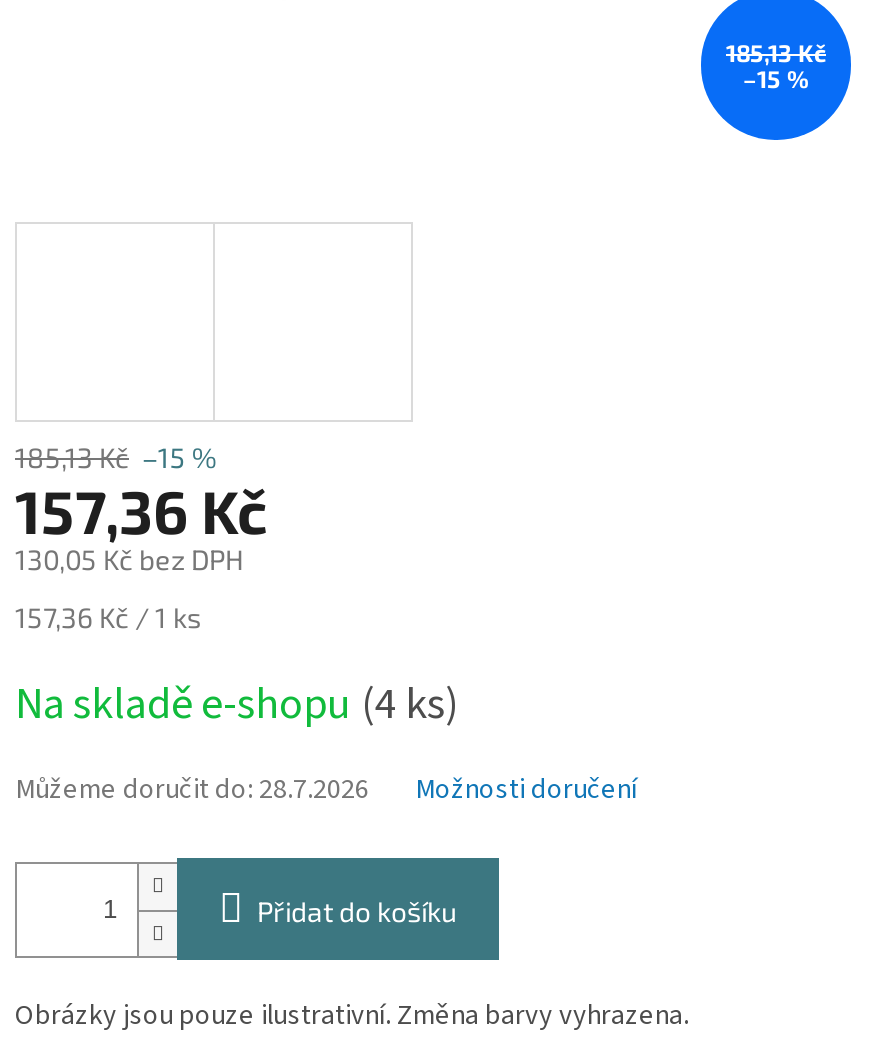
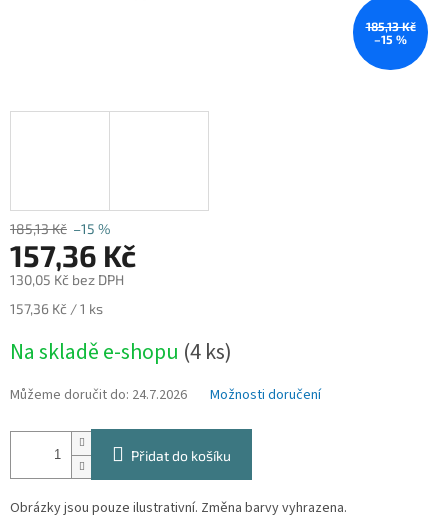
[15,771,369,811] Můžeme doručit do: 28.7.2026 -> [10,385,187,405] Můžeme doručit do: 24.7.2026

